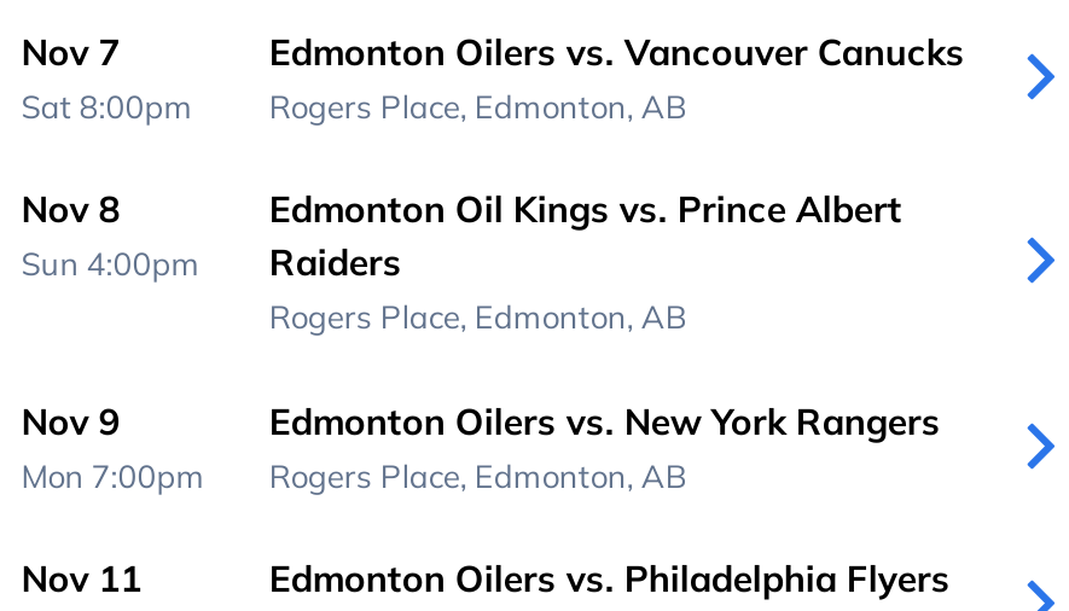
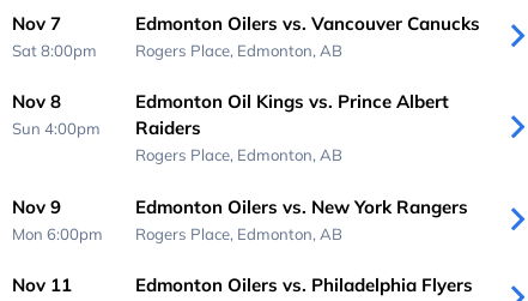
[21,456,687,495] Mon 7:00pm Rogers Place, Edmonton, AB -> [12,224,342,243] Mon 6:00pm Rogers Place, Edmonton, AB

